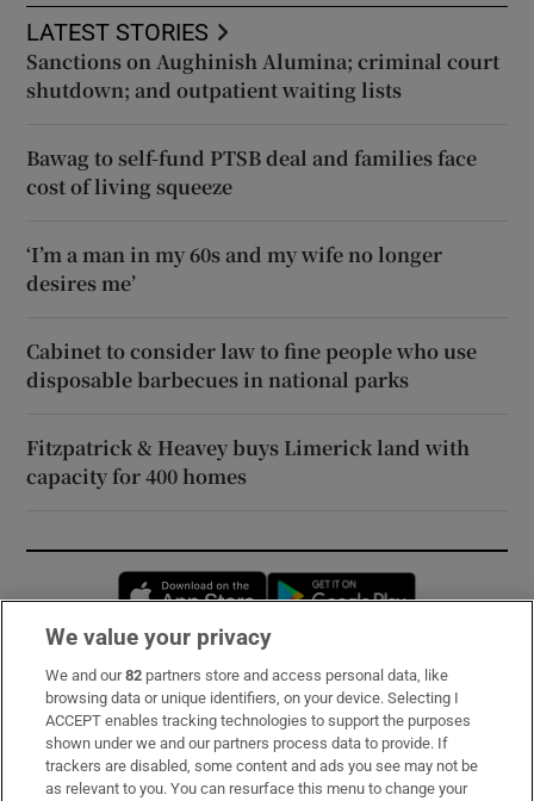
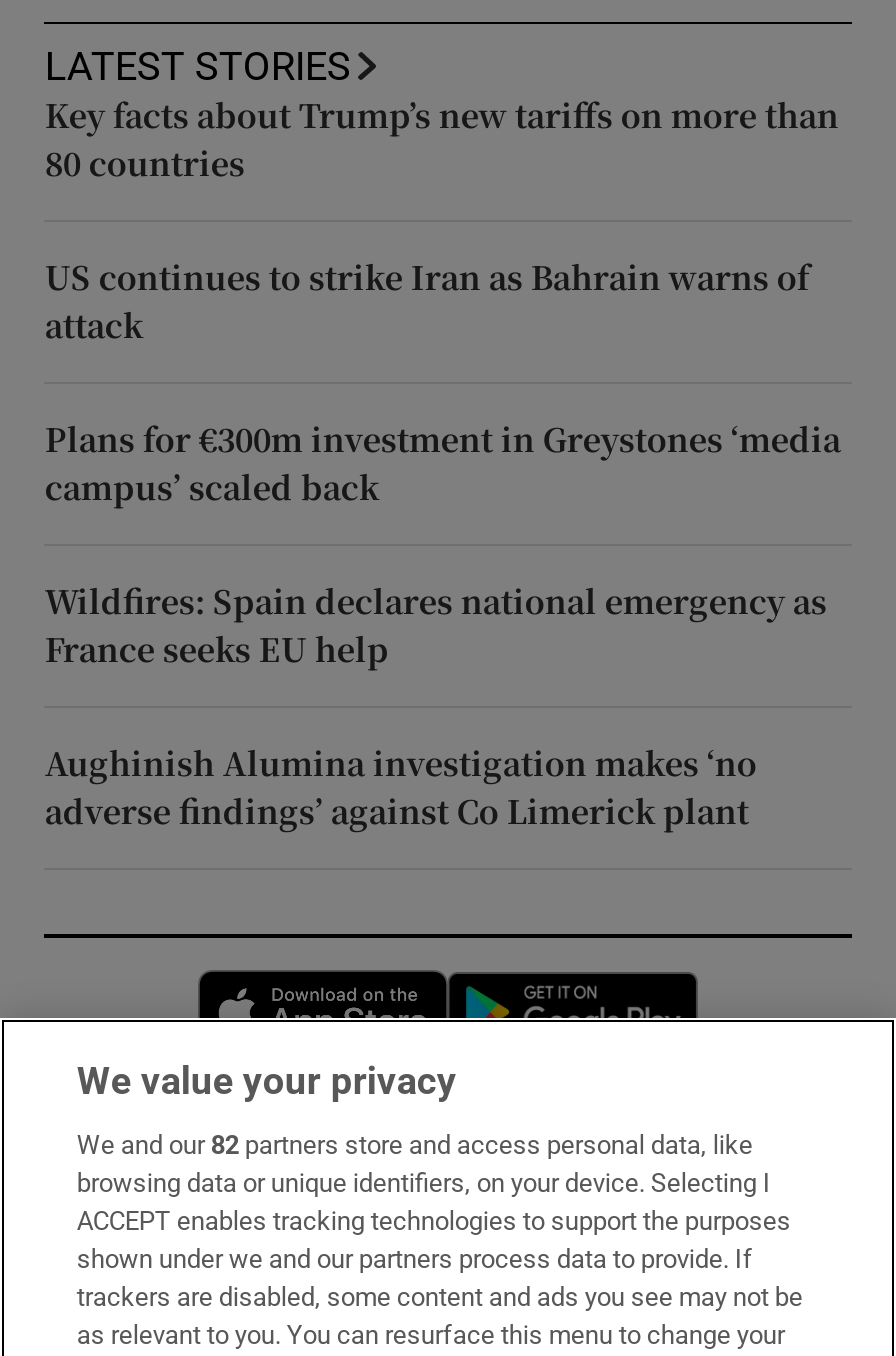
[27,48,500,104] Sanctions on Aughinish Alumina; criminal court | shutdown; and outpatient waiting lists -> [45,93,839,187] Key facts about Trump’s new tariffs on more than | 80 countries
[27,145,477,201] Bawag to self-fund PTSB deal and families face | cost of living squeeze -> [45,255,809,349] US continues to strike Iran as Bahrain warns of | attack
[27,241,443,297] ‘I’m a man in my 60s and my wife no longer | desires me’ -> [45,417,841,511] Plans for €300m investment in Greystones ‘media | campus’ scaled back
[27,338,477,394] Cabinet to consider law to fine people who use | disposable barbecues in national parks -> [45,579,827,673] Wildfires: Spain declares national emergency as | France seeks EU help
[27,434,470,490] Fitzpatrick & Heavey buys Limerick land with | capacity for 400 homes -> [45,741,757,835] Aughinish Alumina investigation makes ‘no | adverse findings’ against Co Limerick plant

